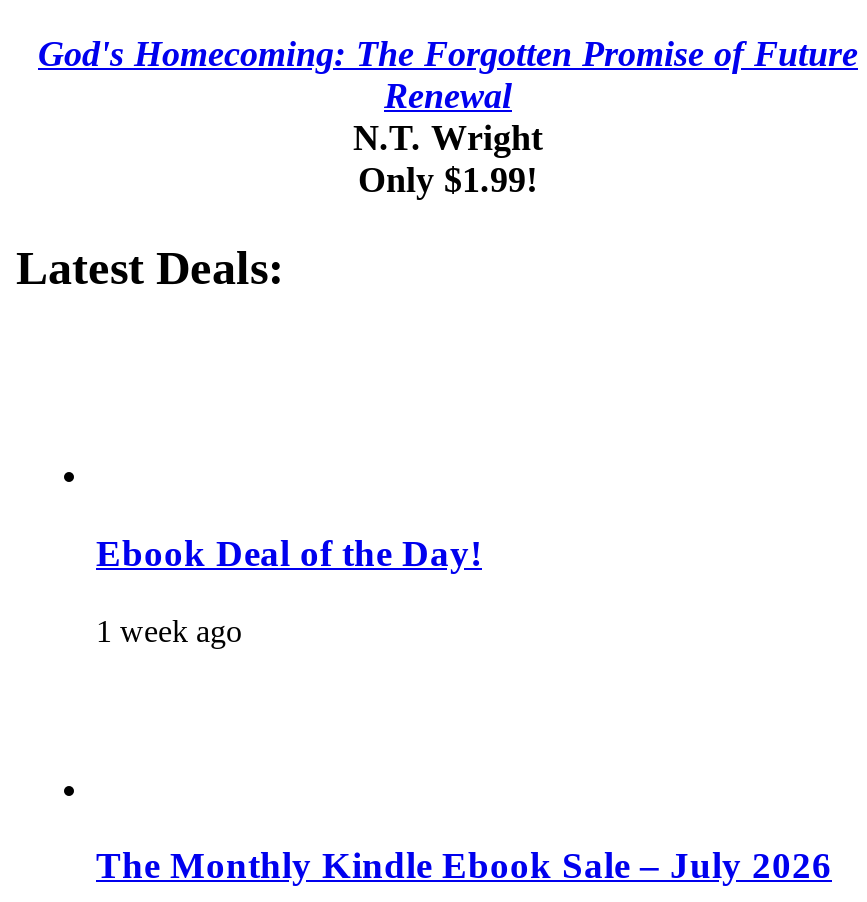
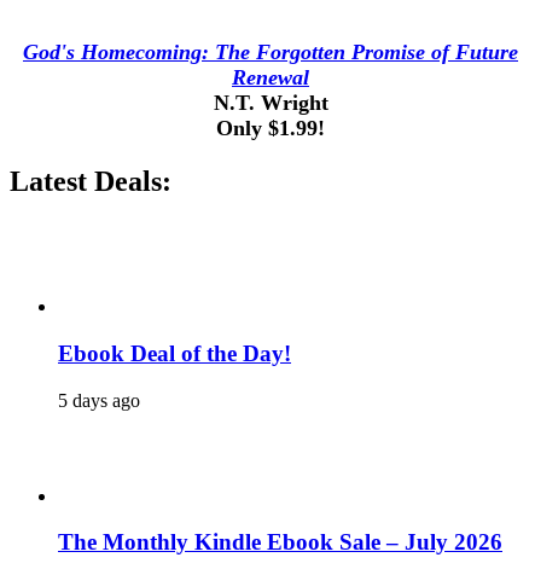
[96,613,242,647] 1 week ago -> [58,390,140,410] 5 days ago

